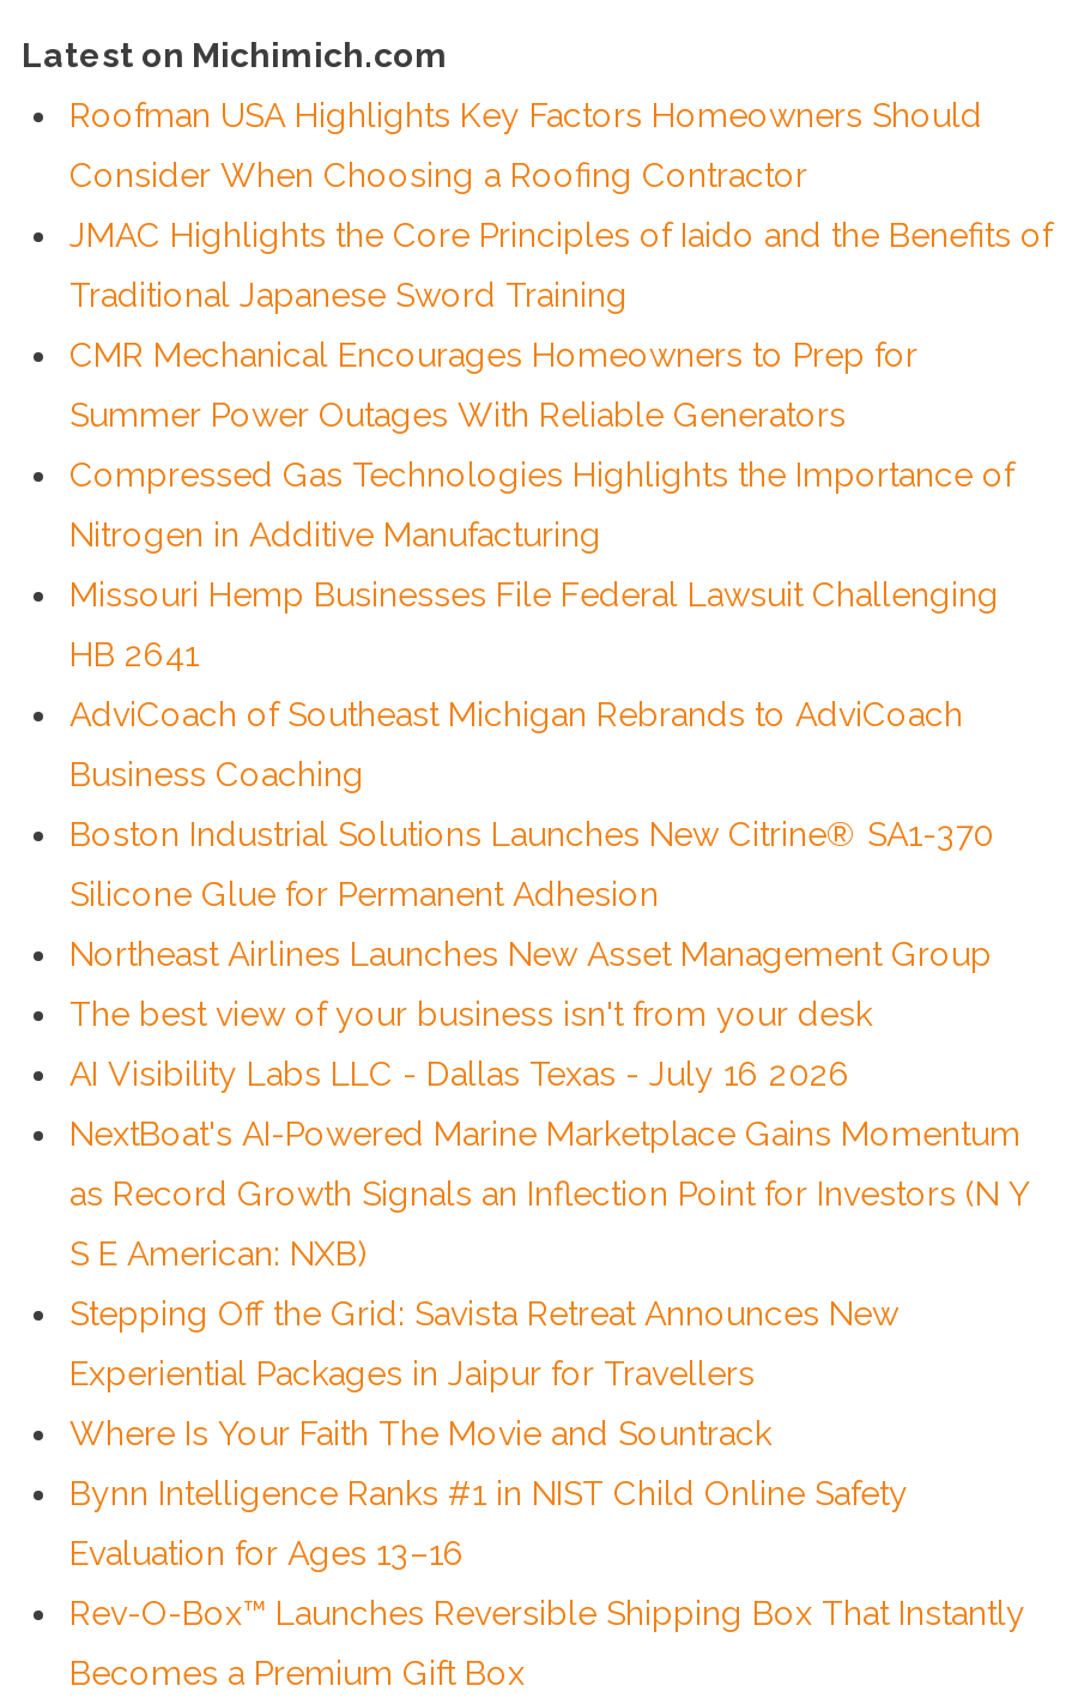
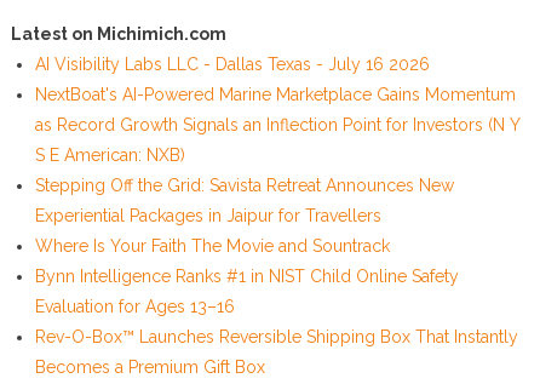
[69,96,1052,1033] Roofman USA Highlights Key Factors Homeowners Should | Consider When Choosing a Roofing Contractor | JMAC Highlights the Core Principles of Iaido and the Benefits of | Traditional Japanese Sword Training | CMR Mechanical Encourages Homeowners to Prep for | Summer Power Outages With Reliable Generators | Compressed Gas Technologies Highlights the Importance of | Nitrogen in Additive Manufacturing | Missouri Hemp Businesses File Federal Lawsuit Challenging | HB 2641 | AdviCoach of Southeast Michigan Rebrands to AdviCoach | Business Coaching | Boston Industrial Solutions Launches New Citrine® SA1-370 | Silicone Glue for Permanent Adhesion | Northeast Airlines Launches New Asset Management Group | The best view of your business isn't from your desk -> none

